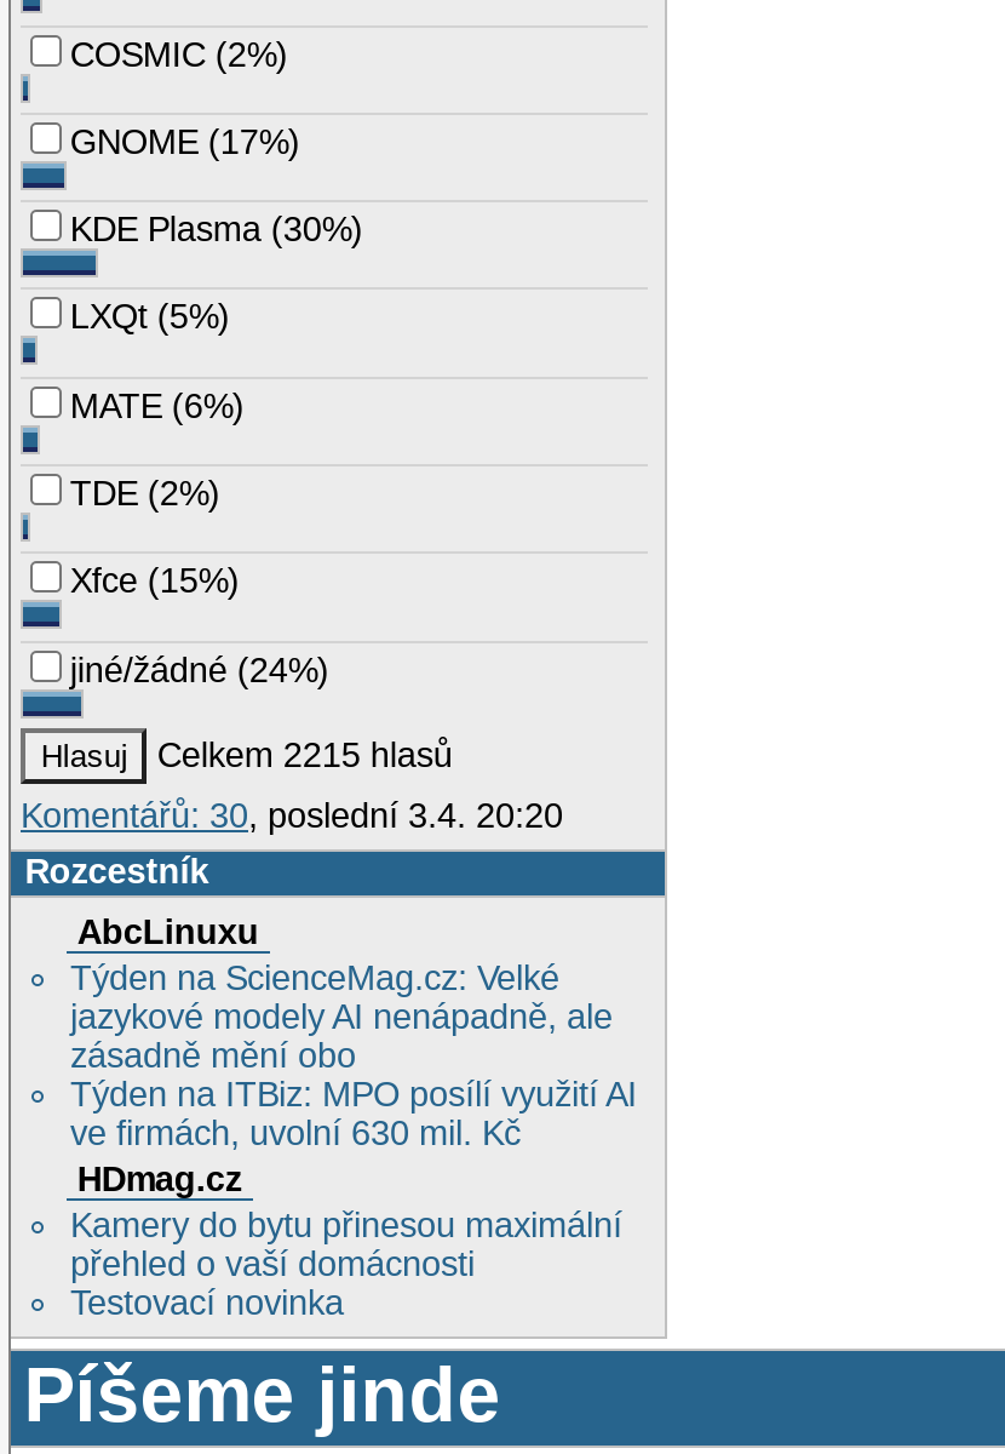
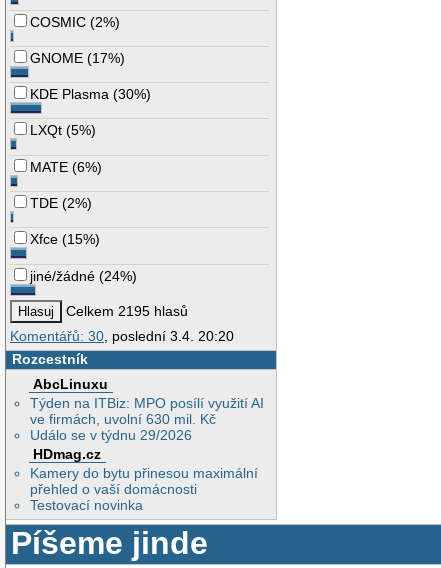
[147,736,452,775] Celkem 2215 hlasů -> [62,303,188,319] Celkem 2195 hlasů
[70,958,613,1074] Týden na ScienceMag.cz: Velké | jazykové modely AI nenápadně, ale | zásadně mění obo -> none
moved [70,1074,637,1152] -> [30,395,264,427]: Týden na ITBiz: MPO posílí využití AI | ve firmách, uvolní 630 mil. Kč
none -> [30,427,192,443] Událo se v týdnu 29/2026

